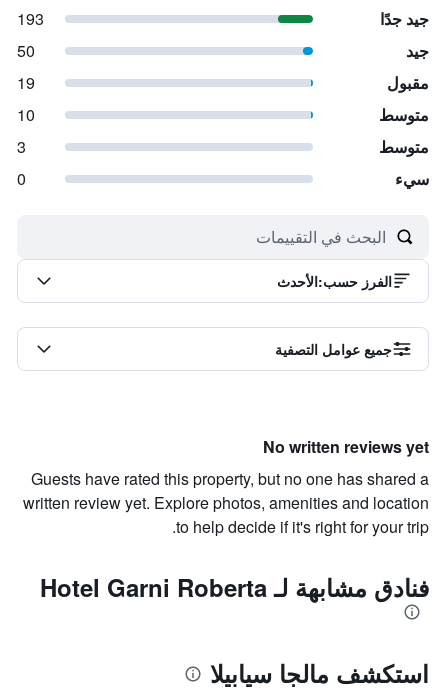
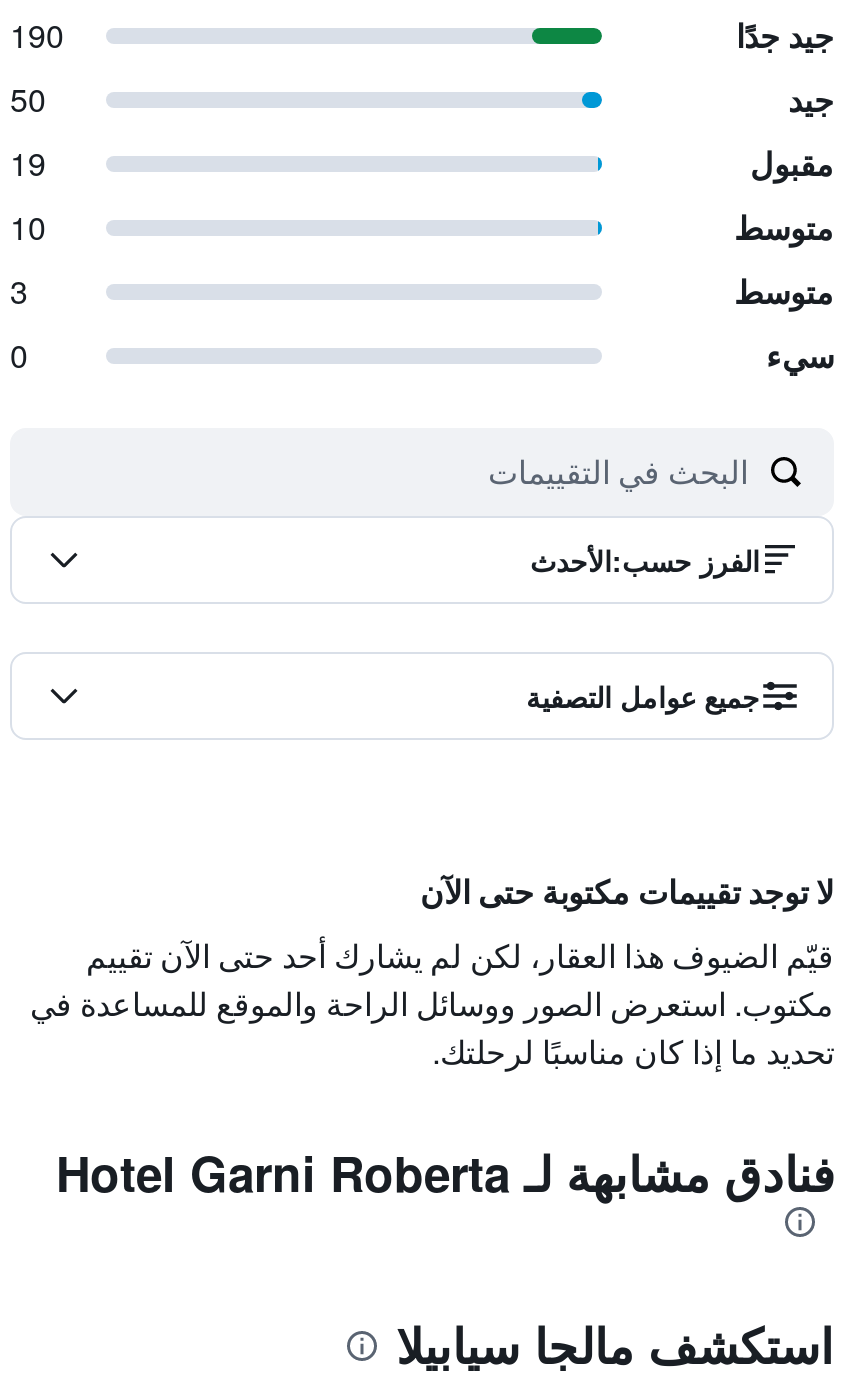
[17,7,44,30] 193 -> [10,12,64,58] 190
[23,435,429,538] No written reviews yet | Guests have rated this property, but no one has shared a | written review yet. Explore photos, amenities and location | to help decide if it's right for your trip. -> [30,868,834,1074] لا توجد تقييمات مكتوبة حتى الآن | قيّم الضيوف هذا العقار، لكن لم يشارك أحد حتى الآن تقييم | مكتوب. استعرض الصور ووسائل الراحة والموقع للمساعدة في | تحديد ما إذا كان مناسبًا لرحلتك.

